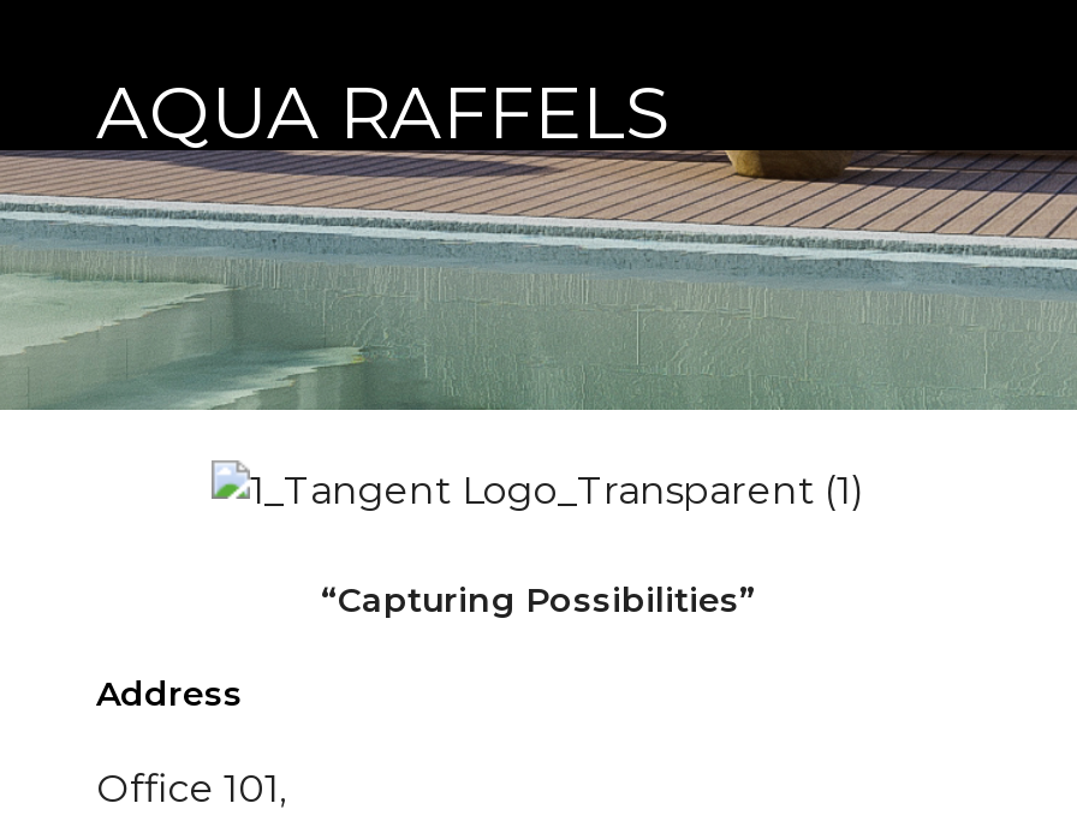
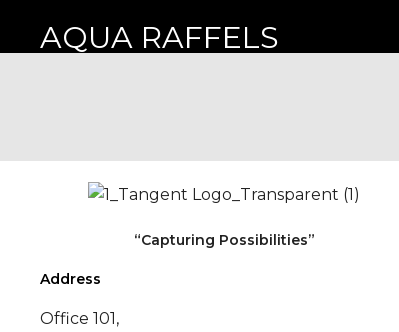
[7,148,1070,412] [image] -> none

